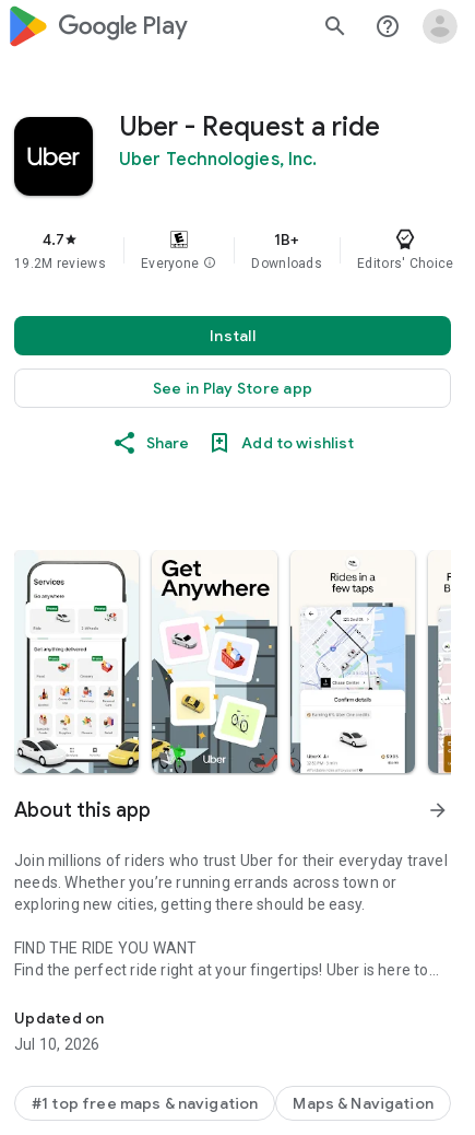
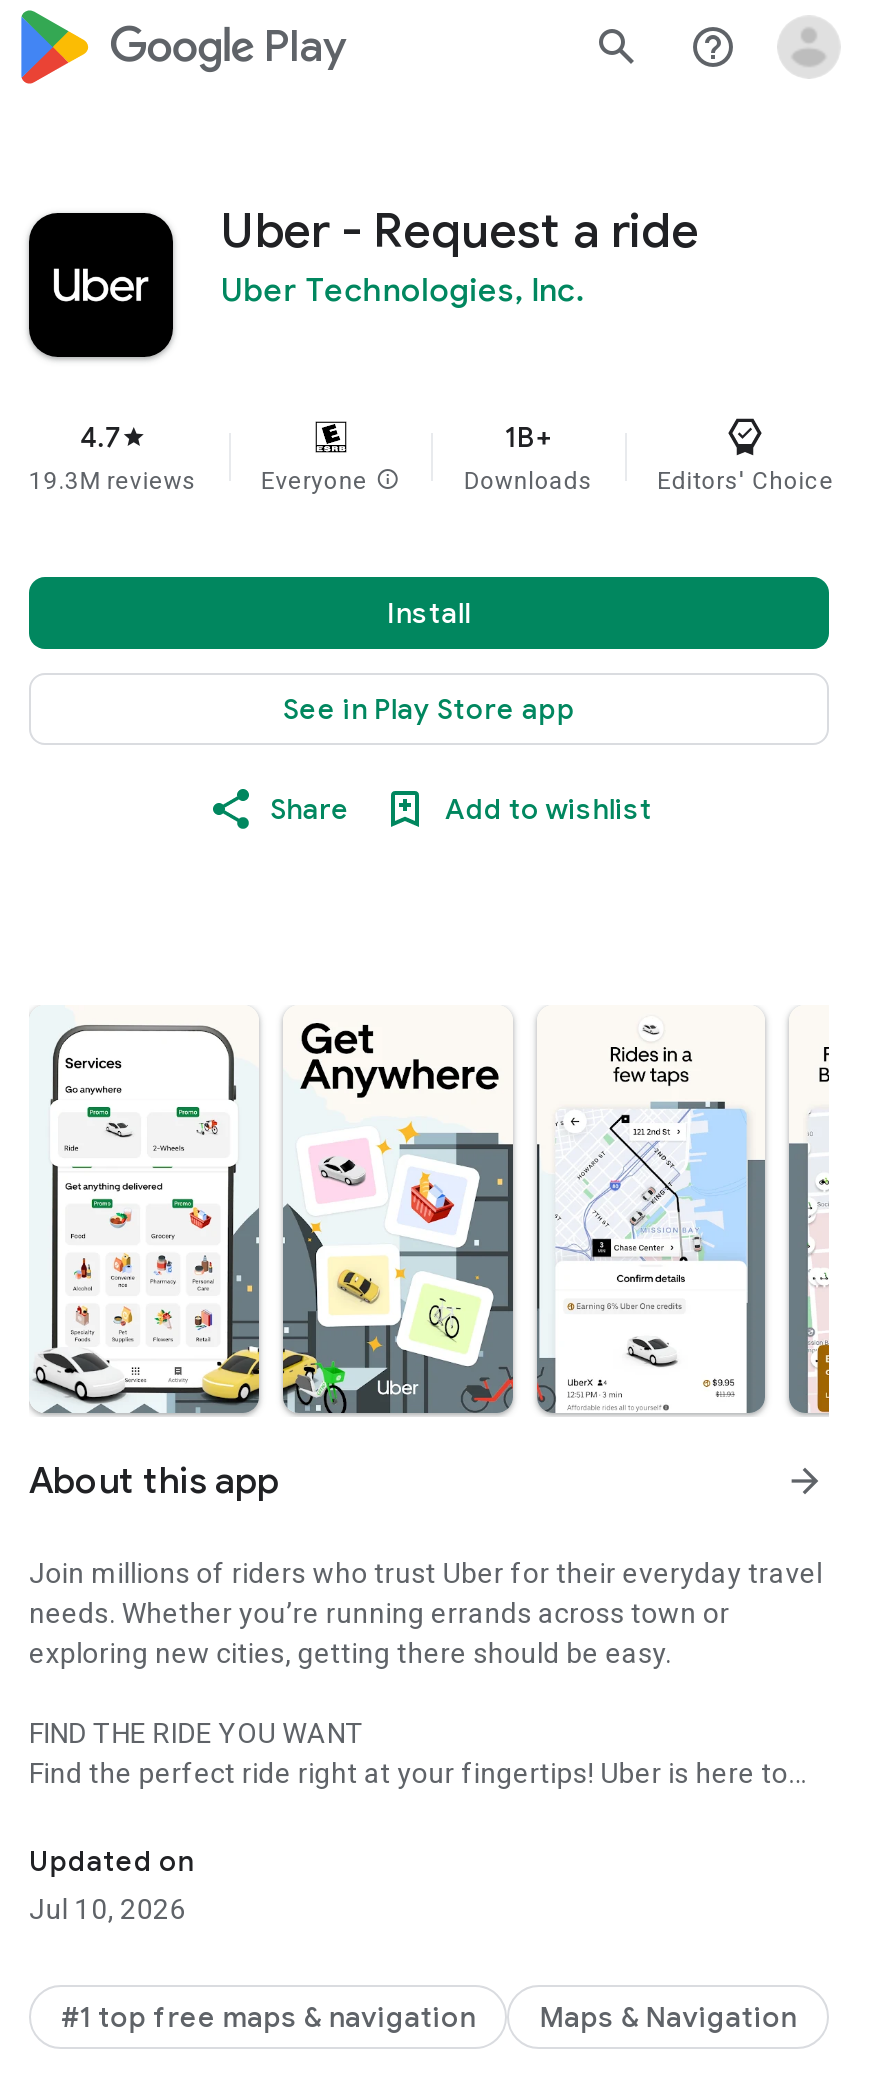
[14,256,106,271] 19.2M reviews -> [29,467,197,495] 19.3M reviews

